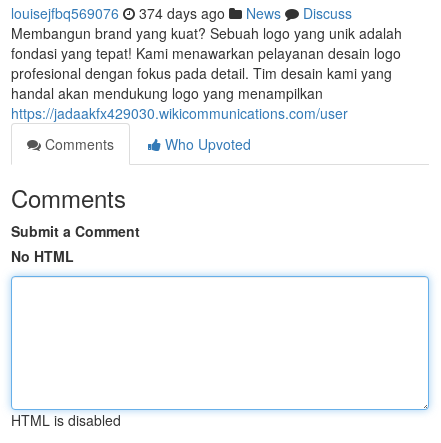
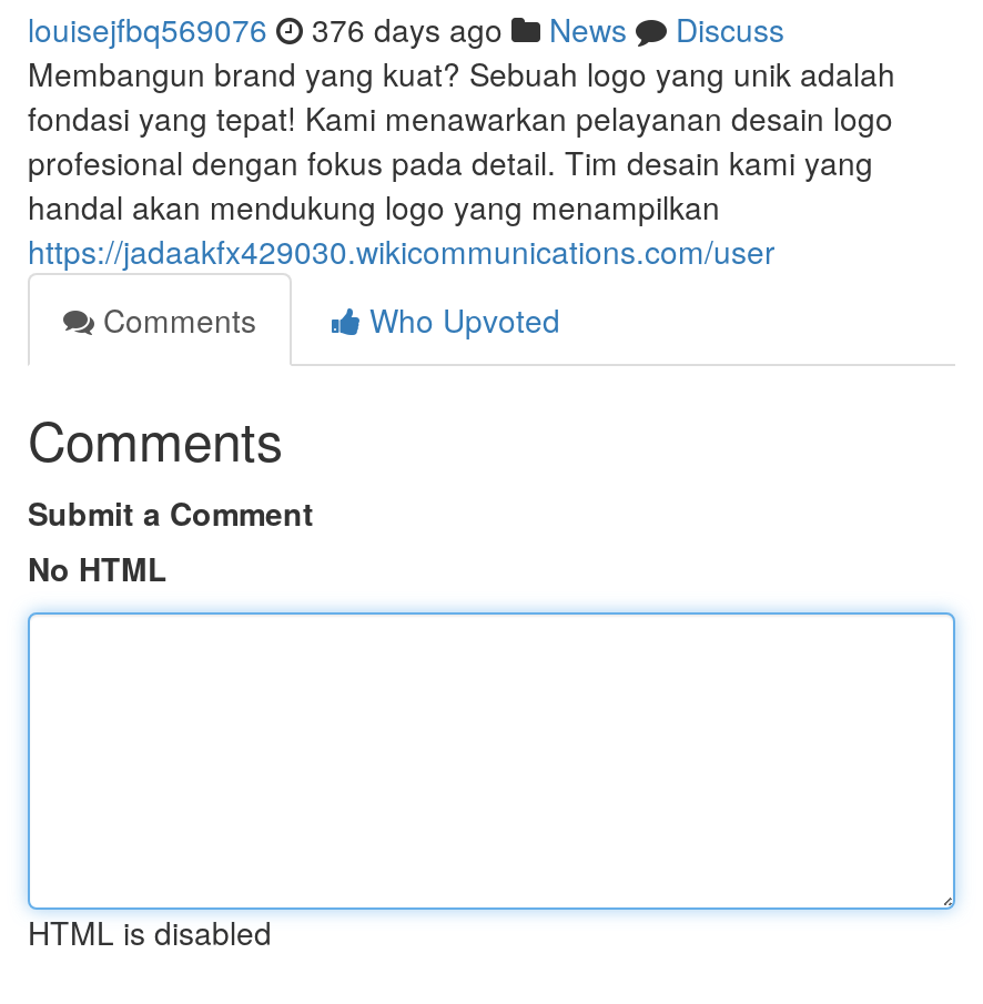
[11,3,352,23] louisejfbq569076 374 days ago News Discuss -> [28,7,784,51] louisejfbq569076 376 days ago News Discuss

